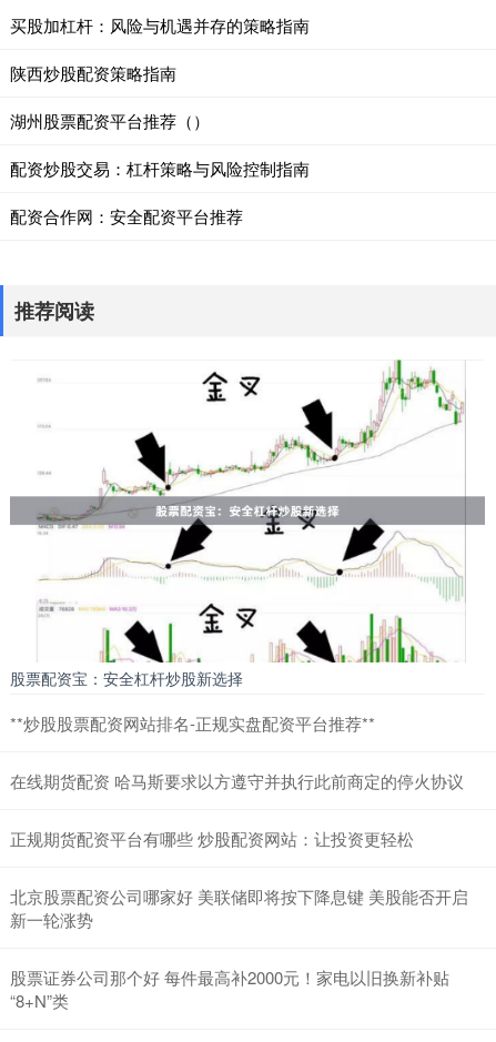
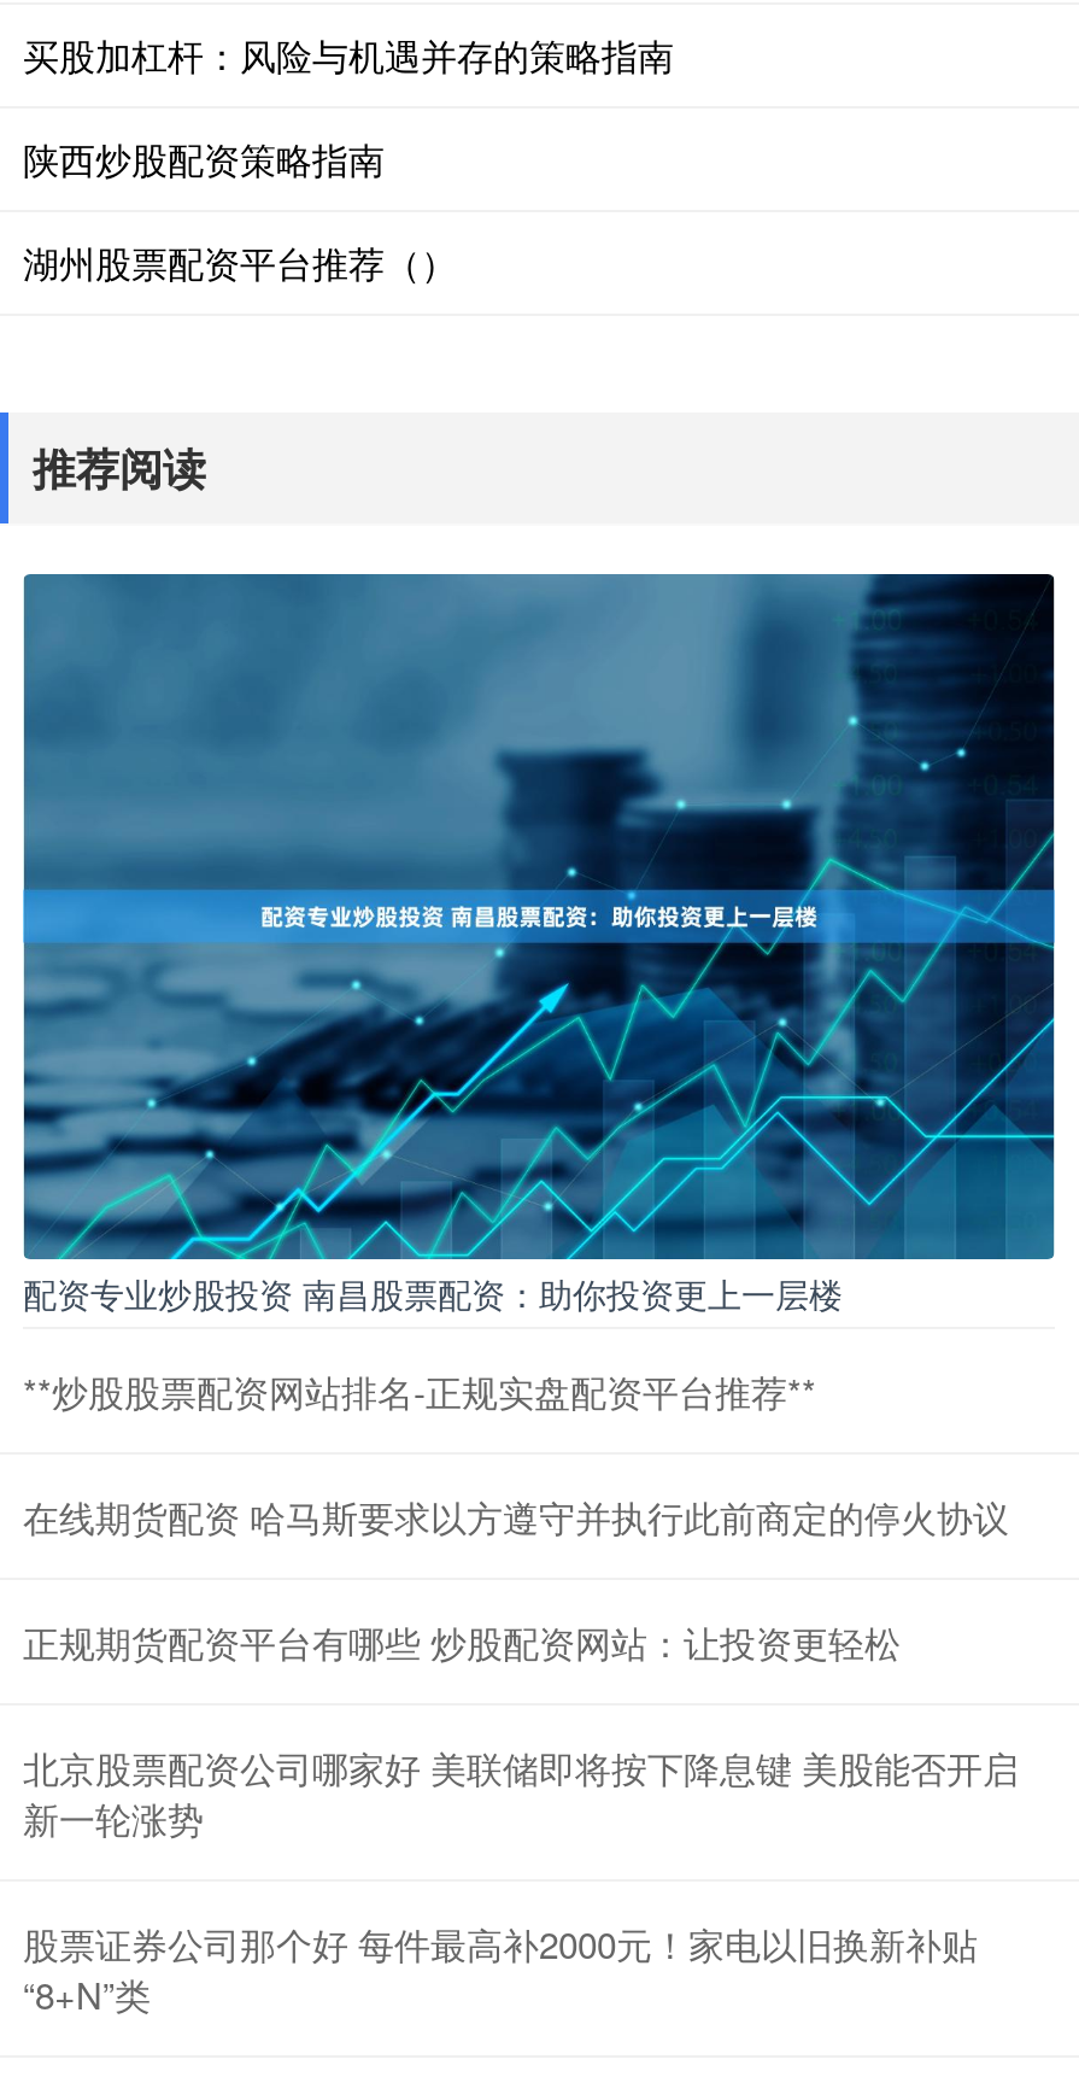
[10,157,310,228] 配资炒股交易：杠杆策略与风险控制指南 | 配资合作网：安全配资平台推荐 -> none
[10,360,485,689] [image] | 股票配资宝：安全杠杆炒股新选择 -> [20,572,1057,1317] [image] | 配资专业炒股投资 南昌股票配资：助你投资更上一层楼

